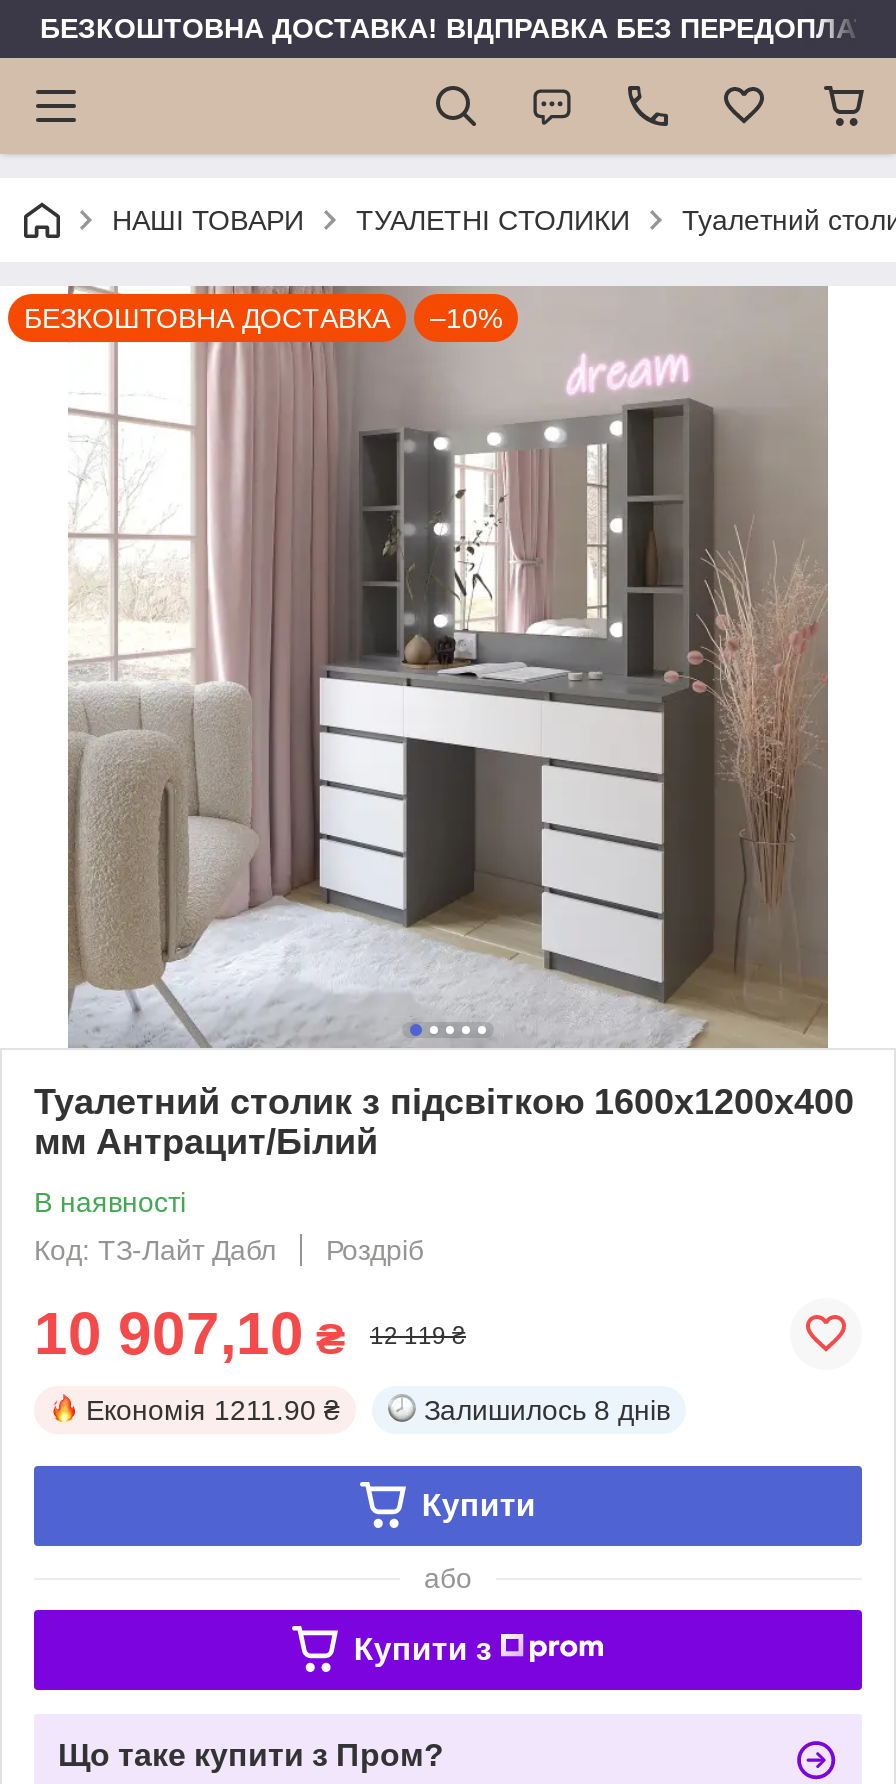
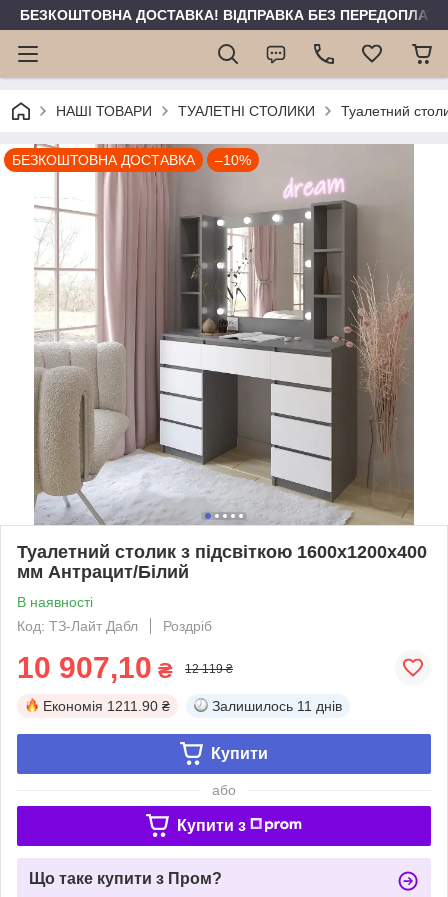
[424,1394,670,1426] Залишилось 8 днів -> [212,698,342,714] Залишилось 11 днів

